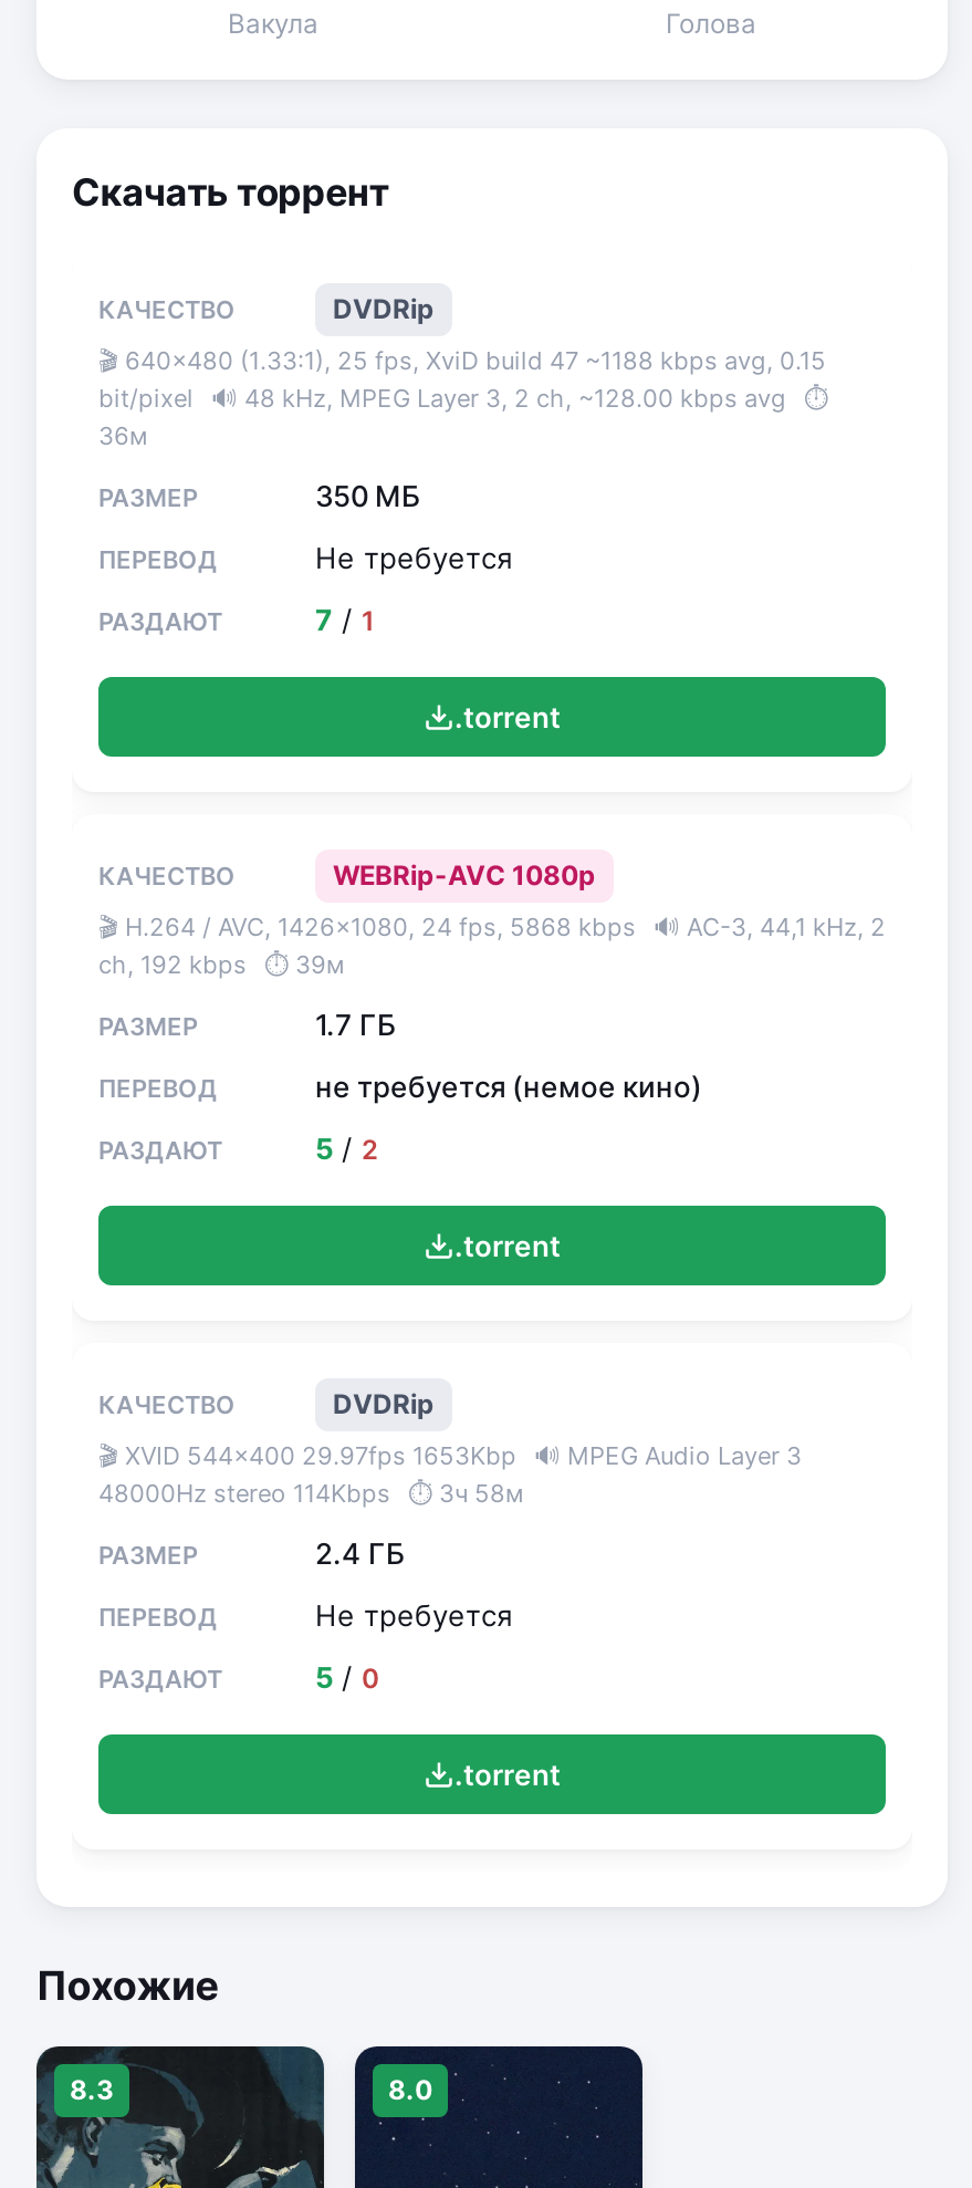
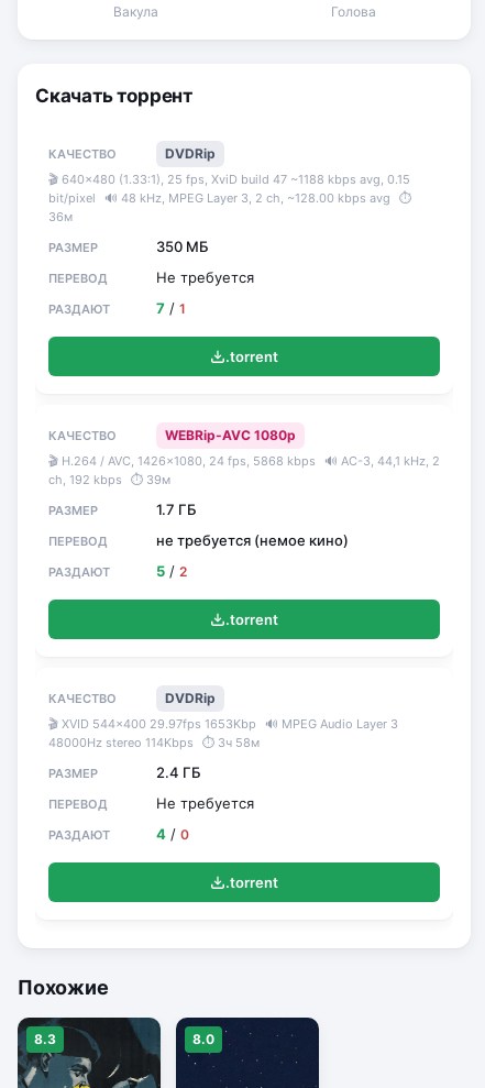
[315,1659,379,1695] 5 / 0 -> [156,825,189,843] 4 / 0

